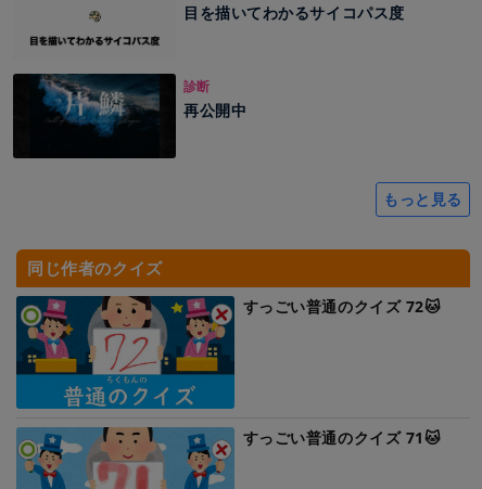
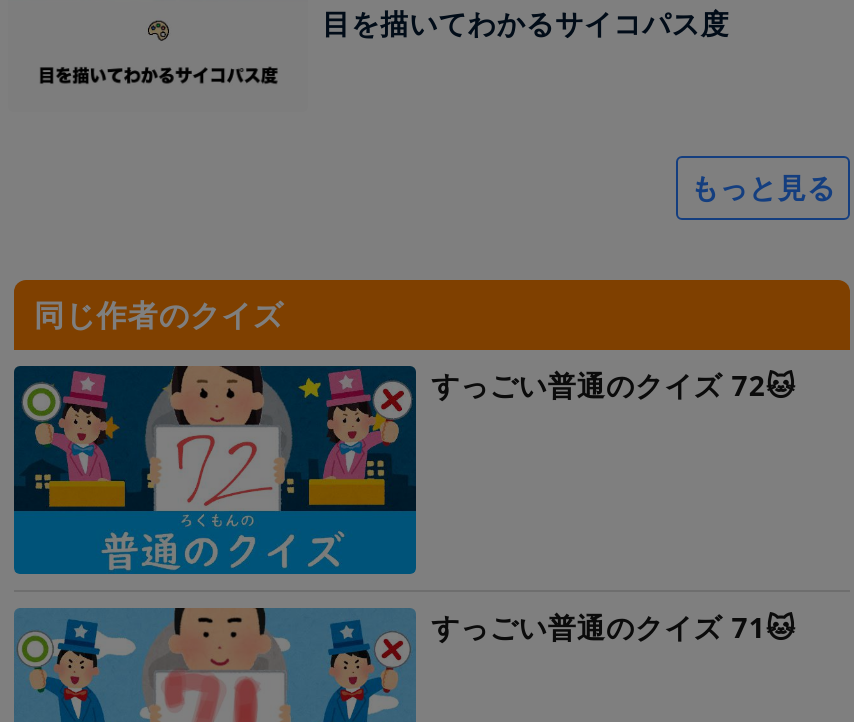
[12,73,247,159] [image] | 診断 | 再公開中 -> none

